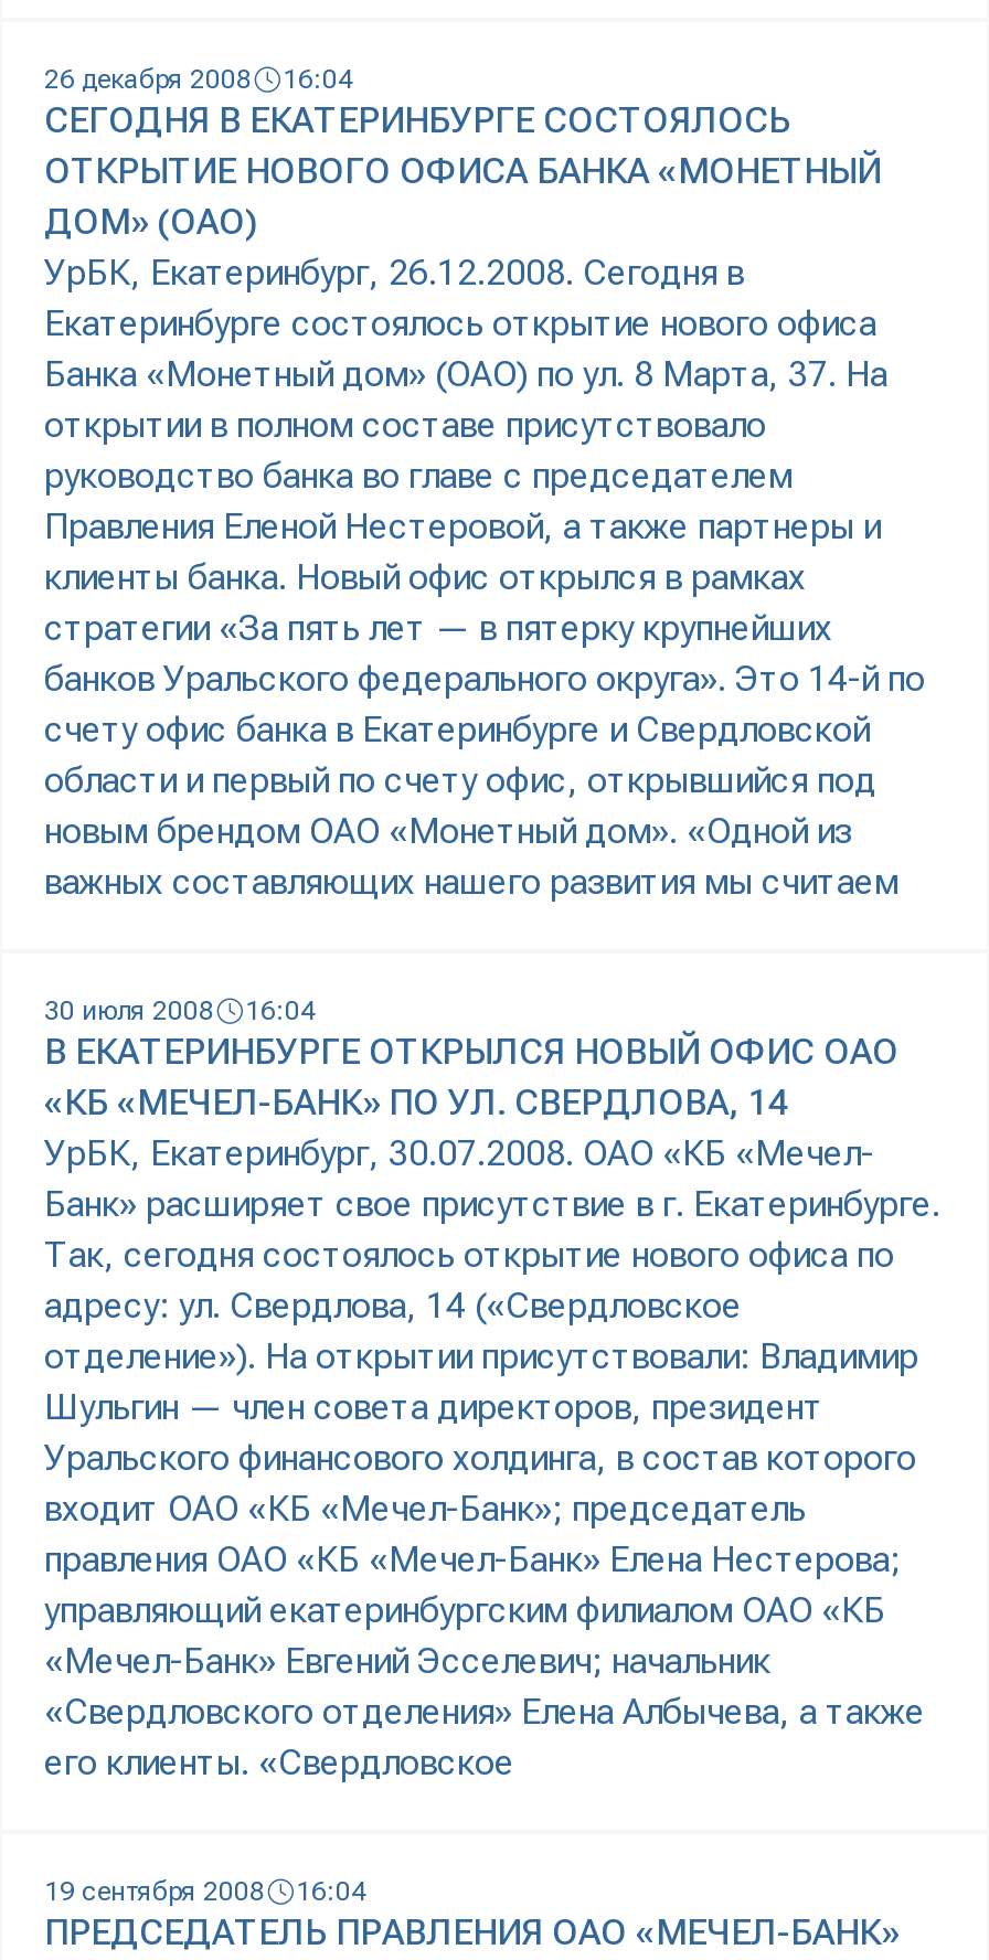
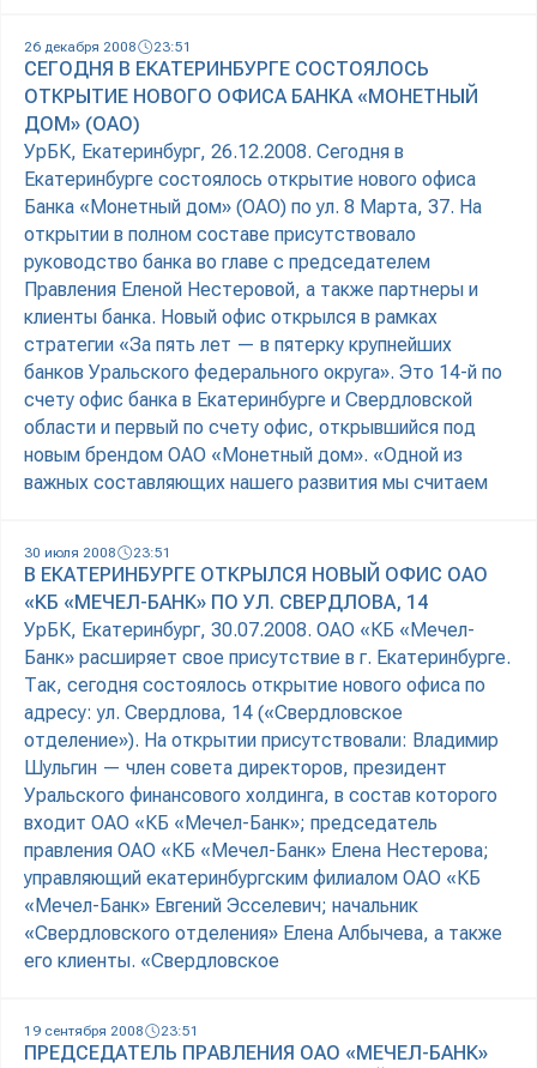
[44,65,353,96] 26 декабря 2008 16:04 -> [24,39,192,56] 26 декабря 2008 23:51
[44,997,316,1027] 30 июля 2008 16:04 -> [24,545,171,562] 30 июля 2008 23:51
[44,1877,366,1908] 19 сентября 2008 16:04 -> [24,1023,199,1040] 19 сентября 2008 23:51

